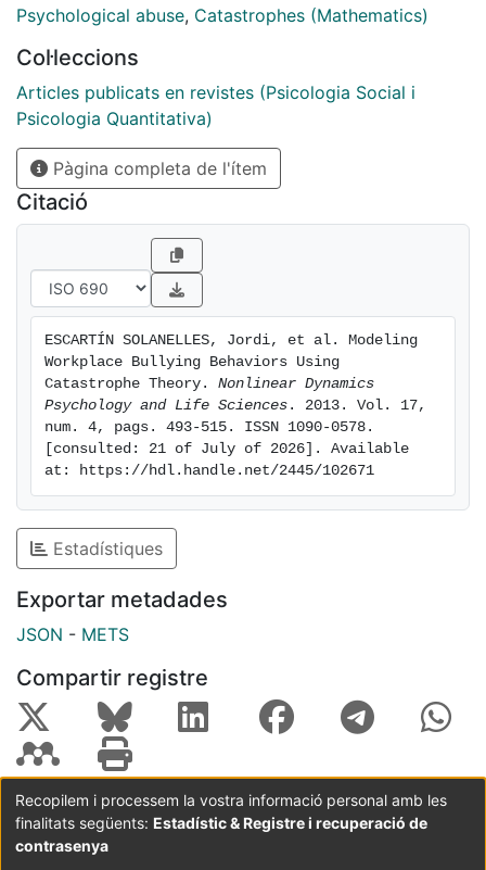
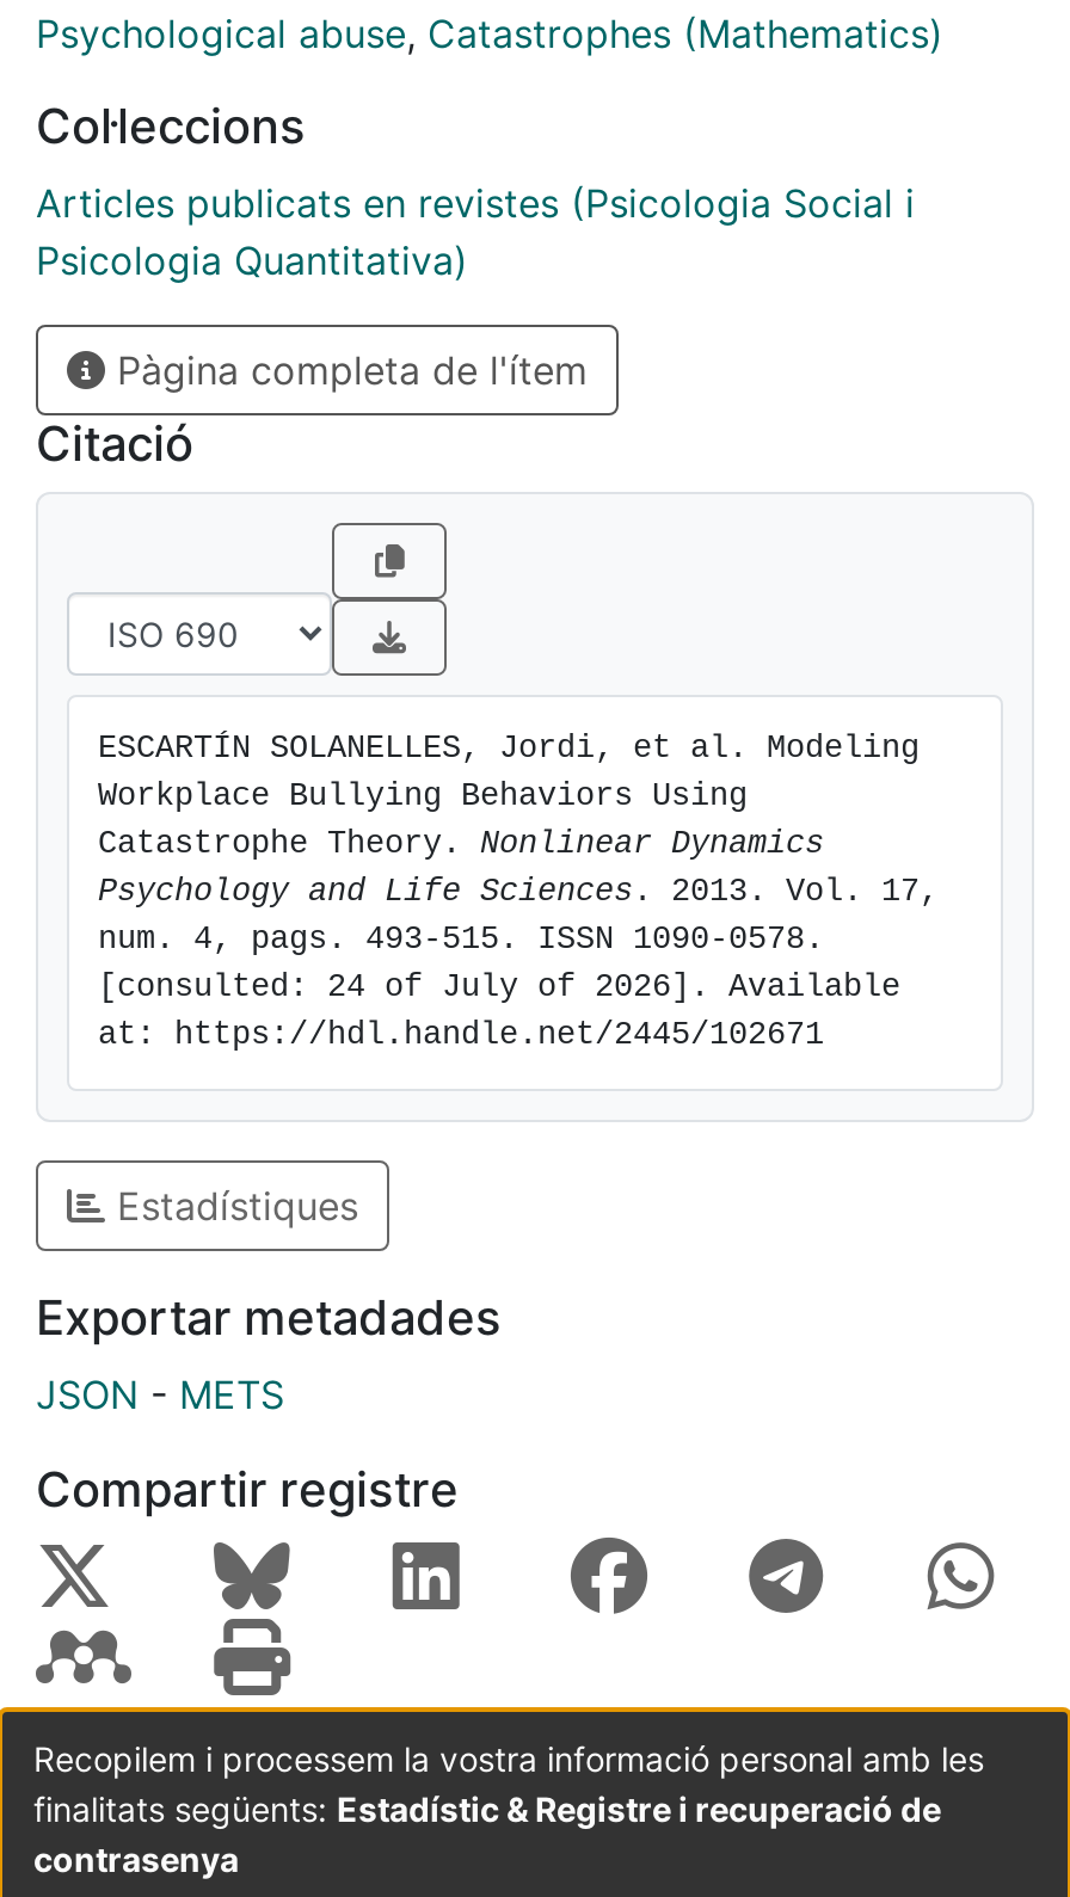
[44,441,409,458] [consulted: 21 of July of 2026]. Available -> [98,970,900,1006] [consulted: 24 of July of 2026]. Available

